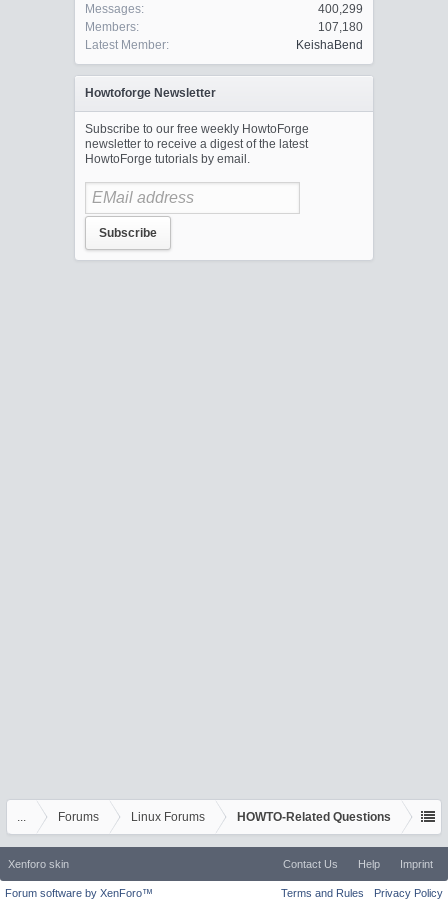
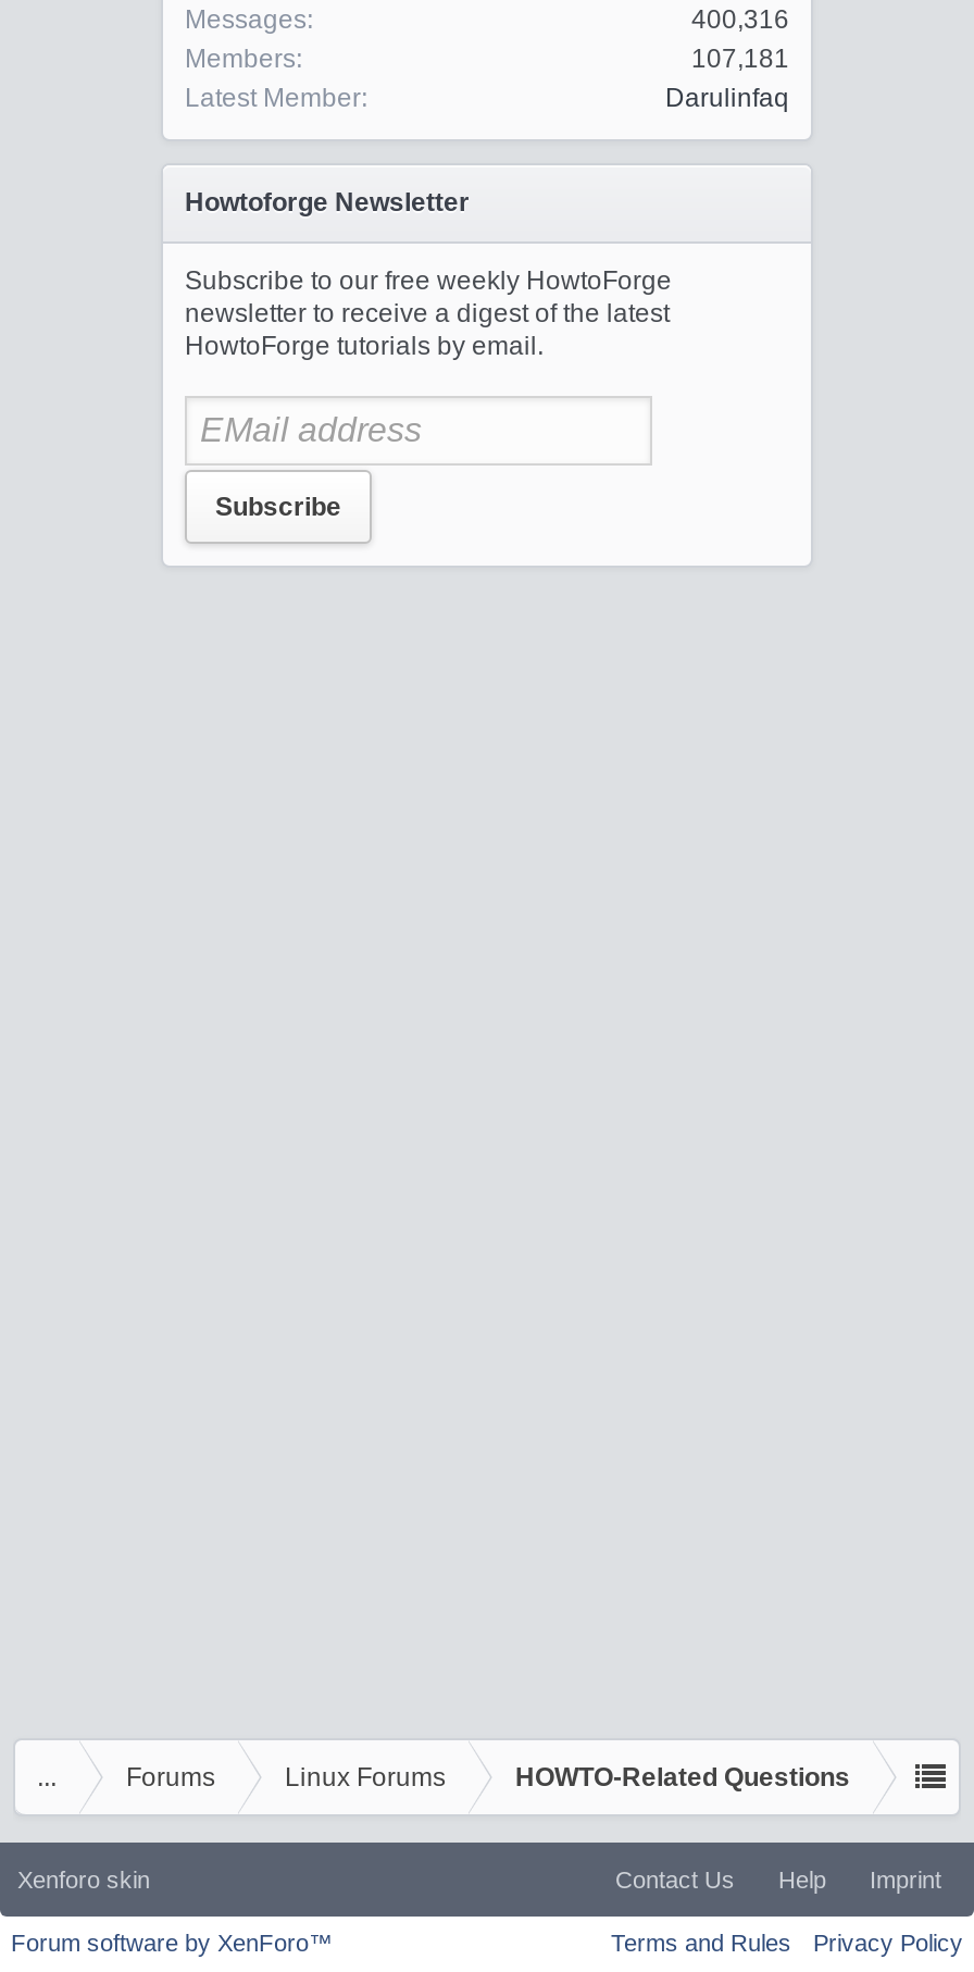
[318,2,363,16] 400,299 -> [691,4,789,35] 400,316
[318,20,363,34] 107,180 -> [691,44,789,74] 107,181
[296,38,363,52] KeishaBend -> [665,83,789,113] Darulinfaq

